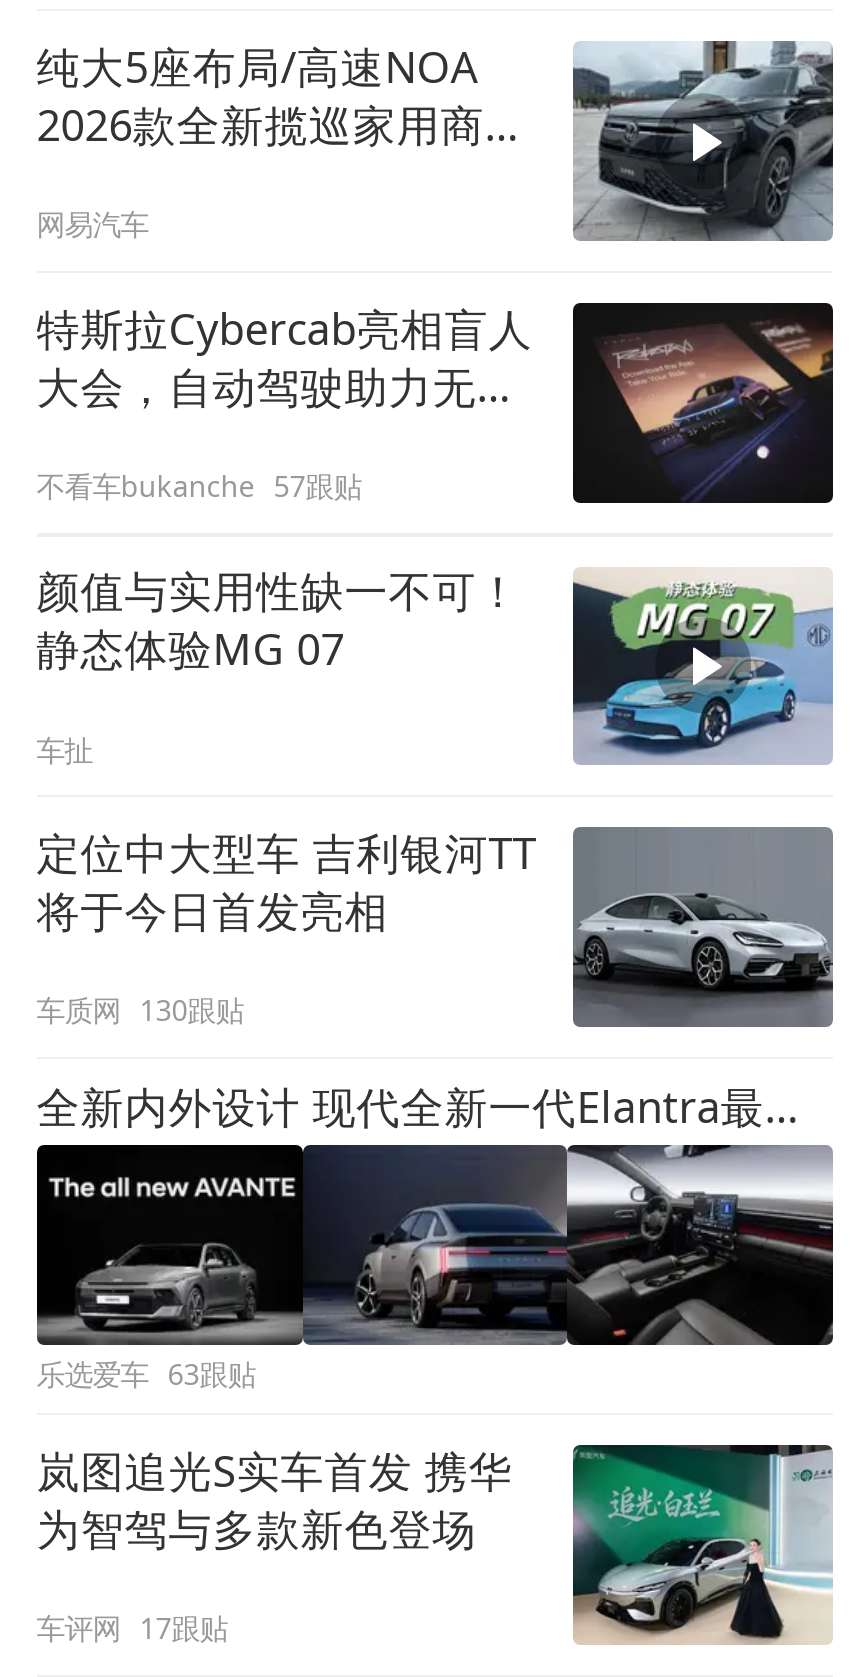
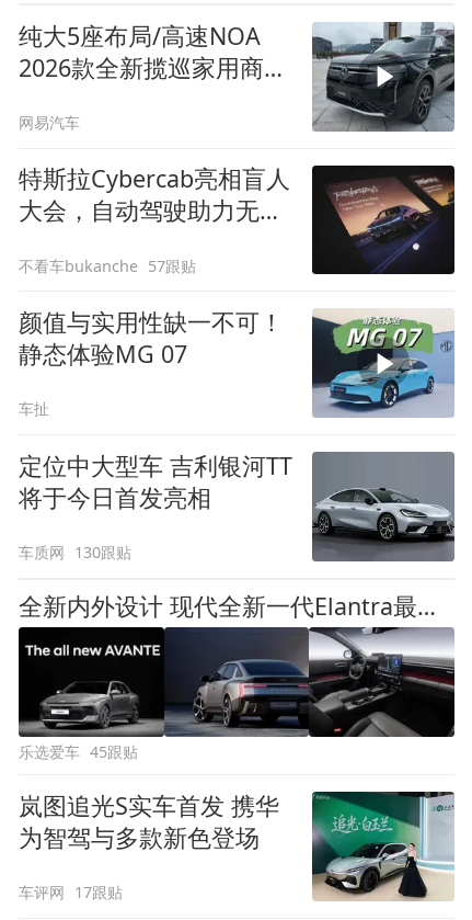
[36,1354,256,1392] 乐选爱车 63跟贴 -> [18,742,138,763] 乐选爱车 45跟贴

